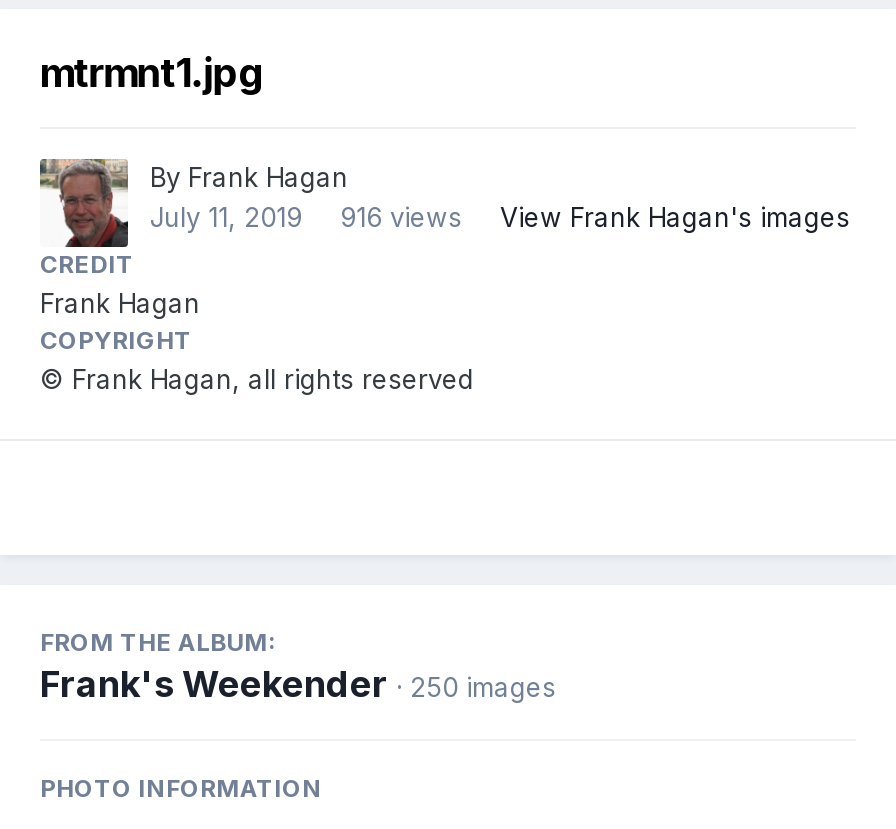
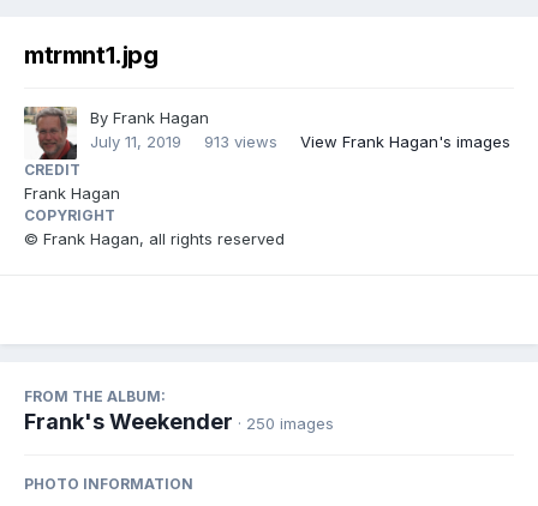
[150,201,850,233] July 11, 2019 916 views View Frank Hagan's images -> [90,132,510,151] July 11, 2019 913 views View Frank Hagan's images

